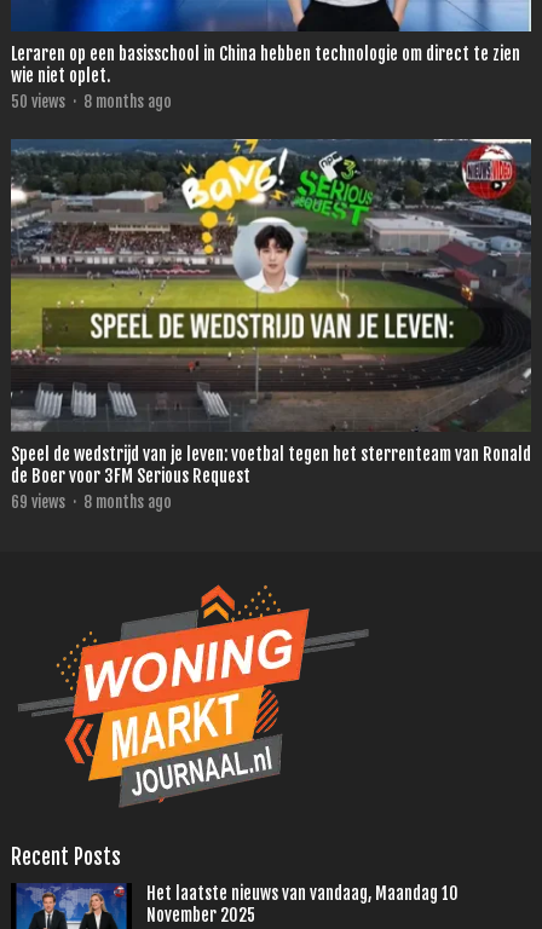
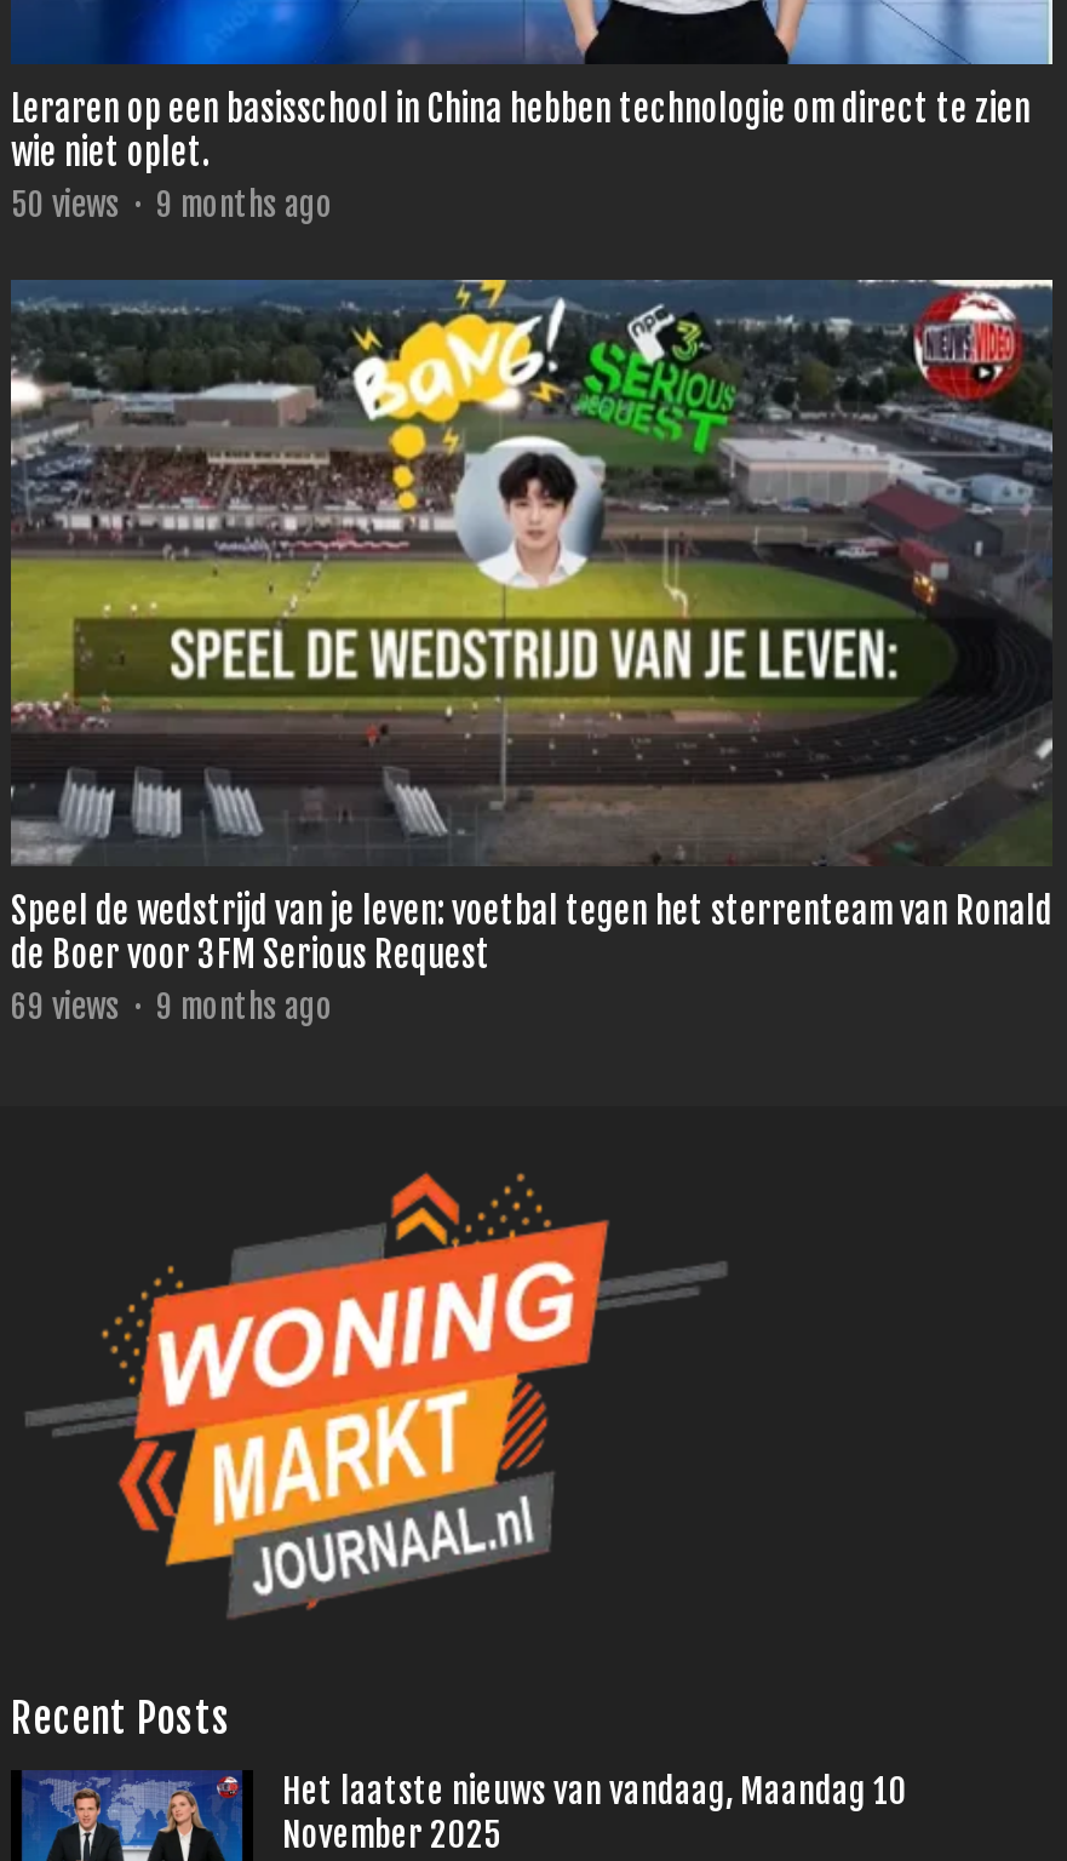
[11,92,172,112] 50 views · 8 months ago -> [11,185,333,223] 50 views · 9 months ago
[11,493,172,512] 69 views · 8 months ago -> [11,987,333,1025] 69 views · 9 months ago

